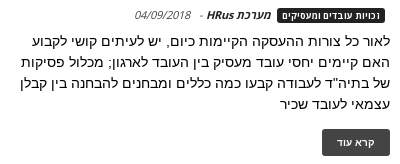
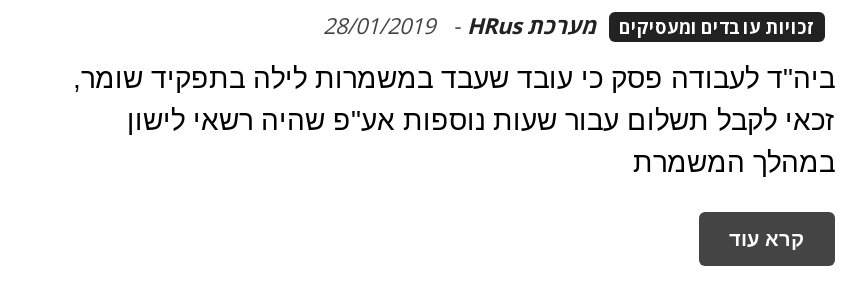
[134,7,190,22] 04/09/2018 -> [323,9,435,39] 28/01/2019
[20,33,390,112] לאור כל צורות ההעסקה הקיימות כיום, יש לעיתים קושי לקבוע | האם קיימים יחסי עובד מעסיק בין העובד לארגון; מכלול פסיקות | של בתיה"ד לעבודה קבעו כמה כללים ומבחנים להבחנה בין קבלן | עצמאי לעובד שכיר -> [73,61,835,177] ביה"ד לעבודה פסק כי עובד שעבד במשמרות לילה בתפקיד שומר, | זכאי לקבל תשלום עבור שעות נוספות אע"פ שהיה רשאי לישון | במהלך המשמרת

